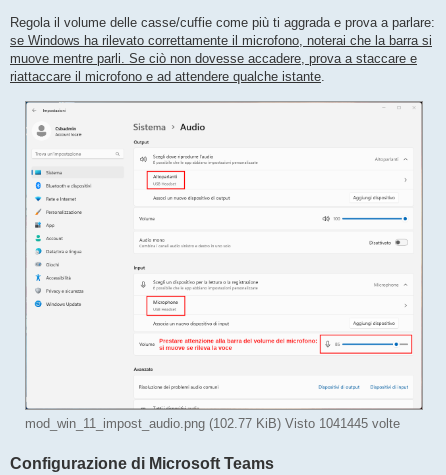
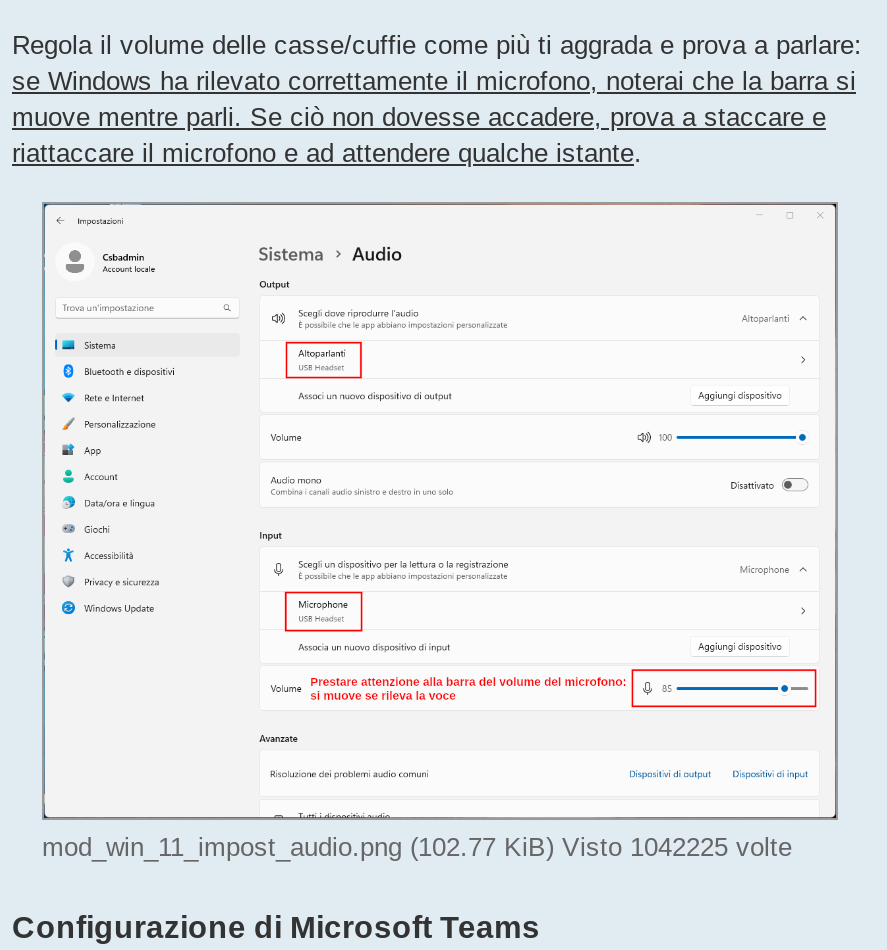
[25,416,400,431] mod_win_11_impost_audio.png (102.77 KiB) Visto 1041445 volte -> [42,833,792,863] mod_win_11_impost_audio.png (102.77 KiB) Visto 1042225 volte

